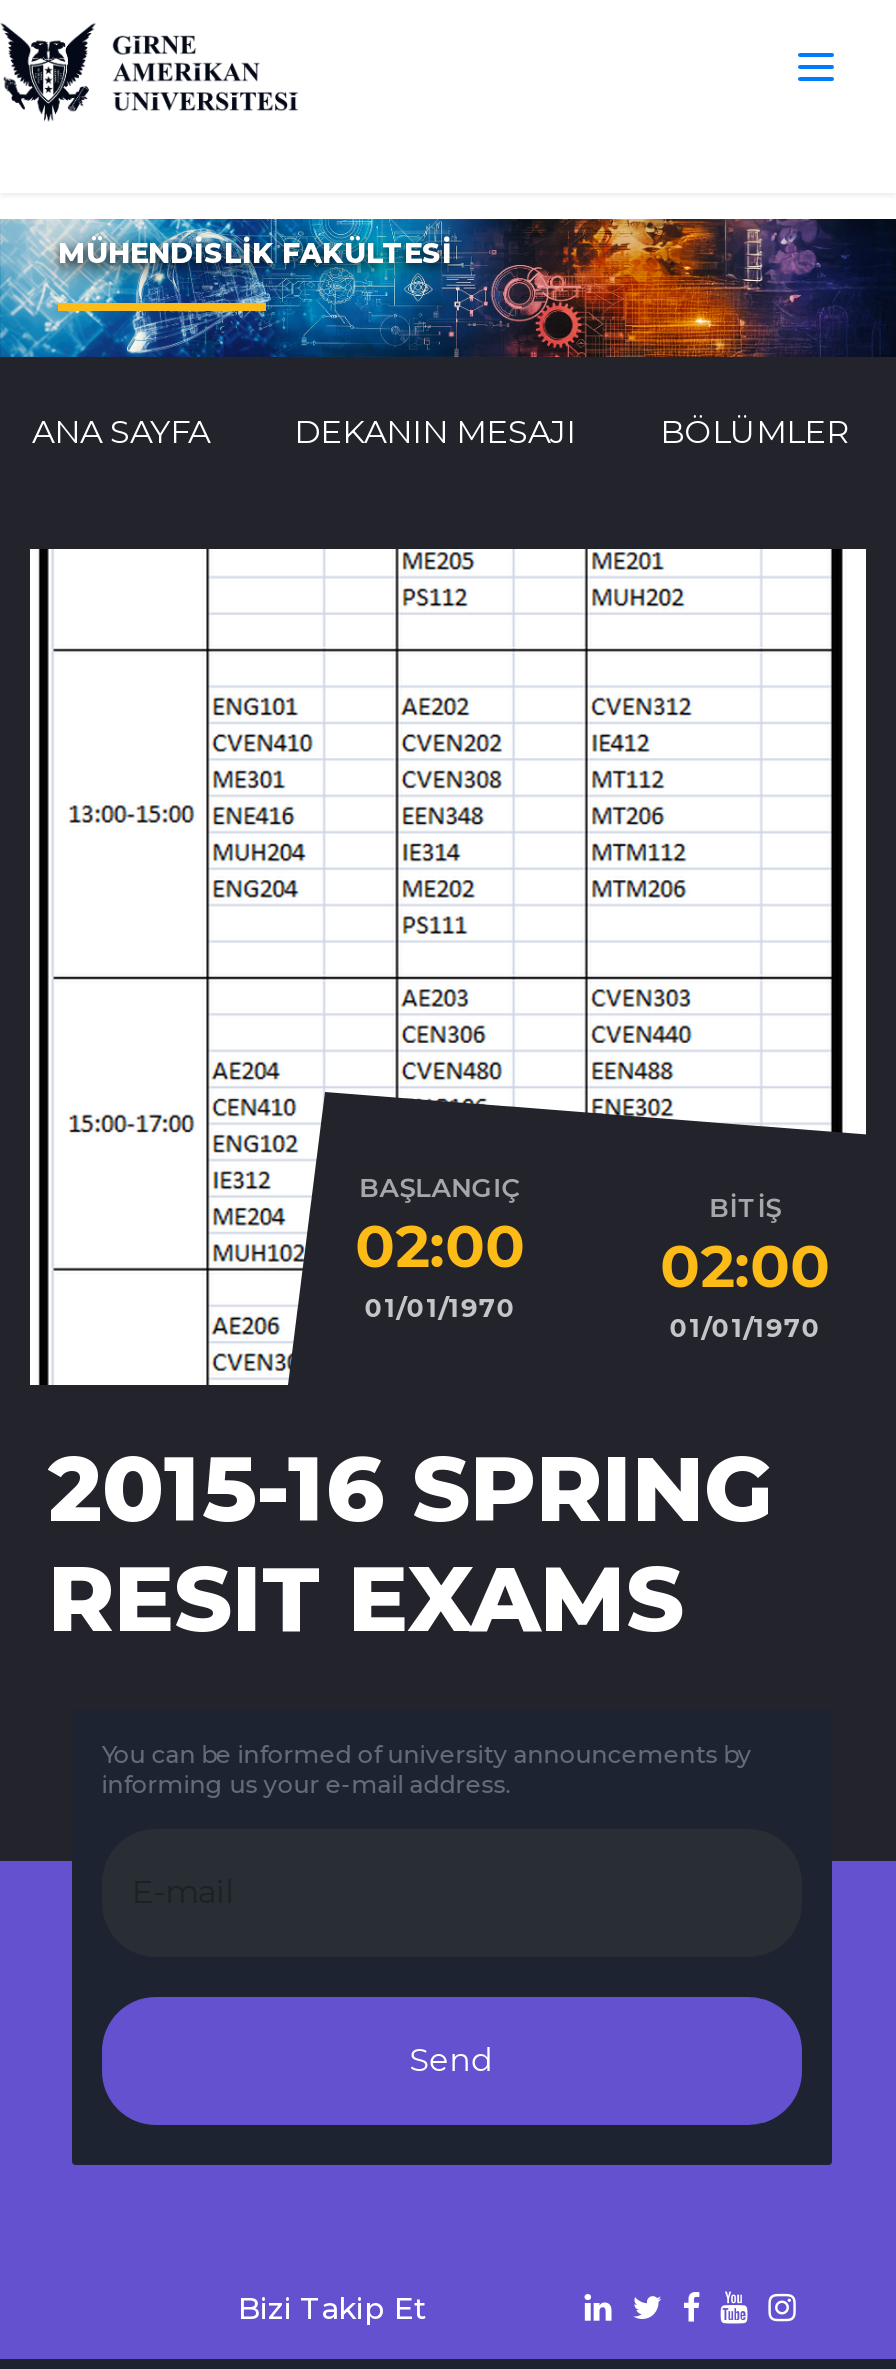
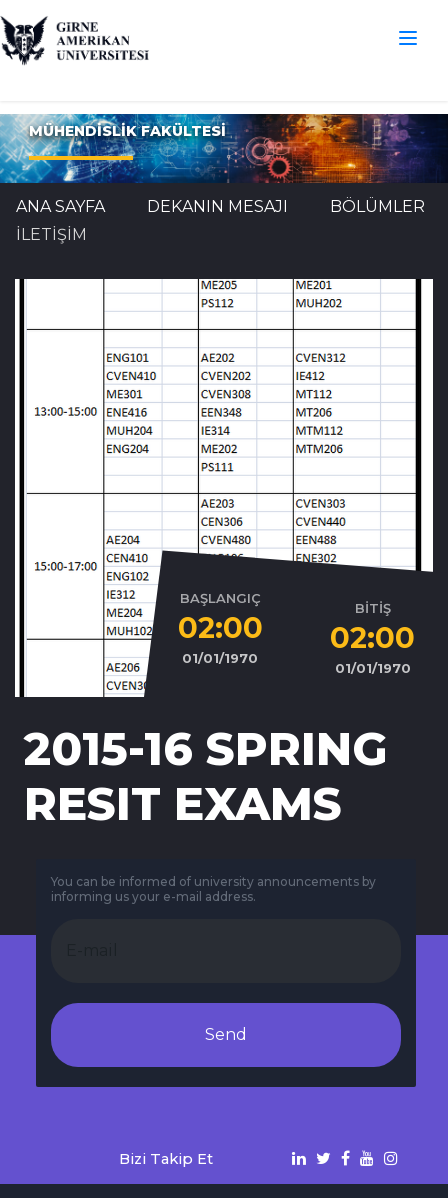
none -> [16,225,87,244] İLETİŞİM

